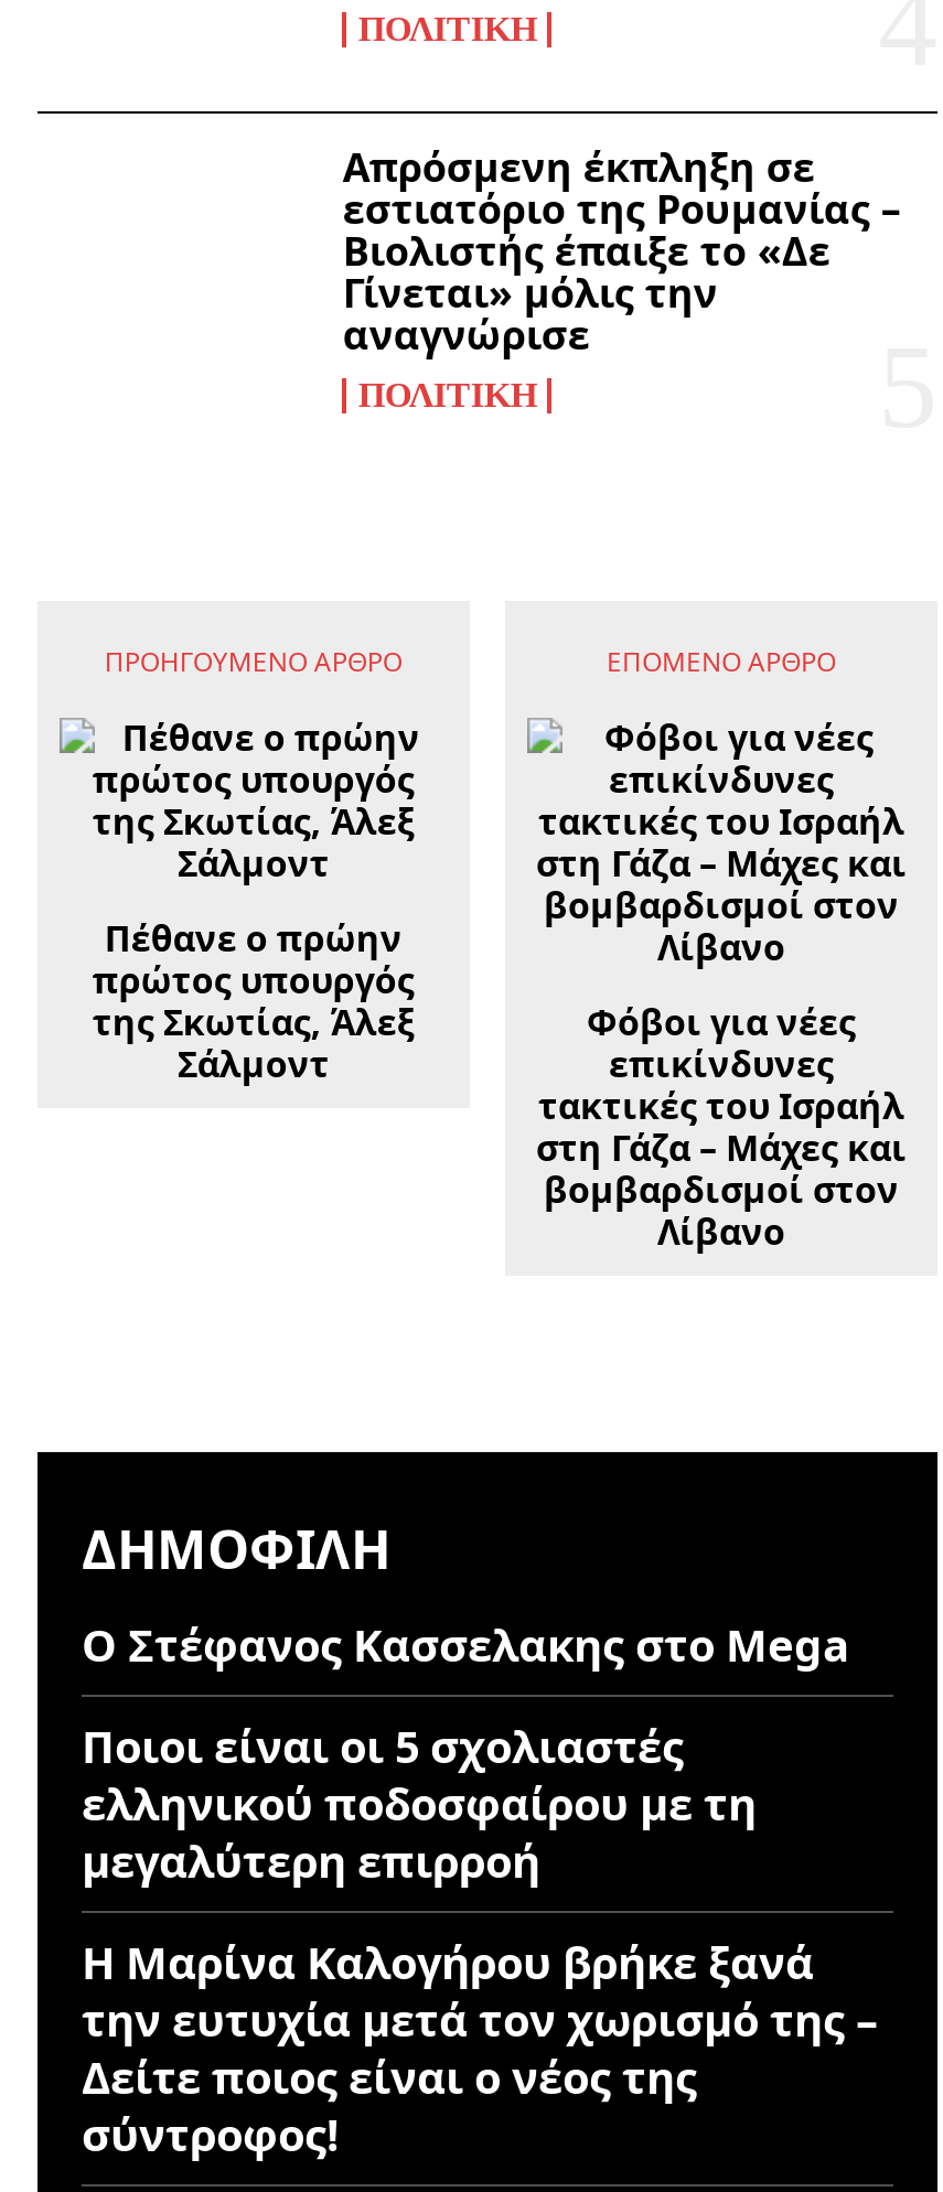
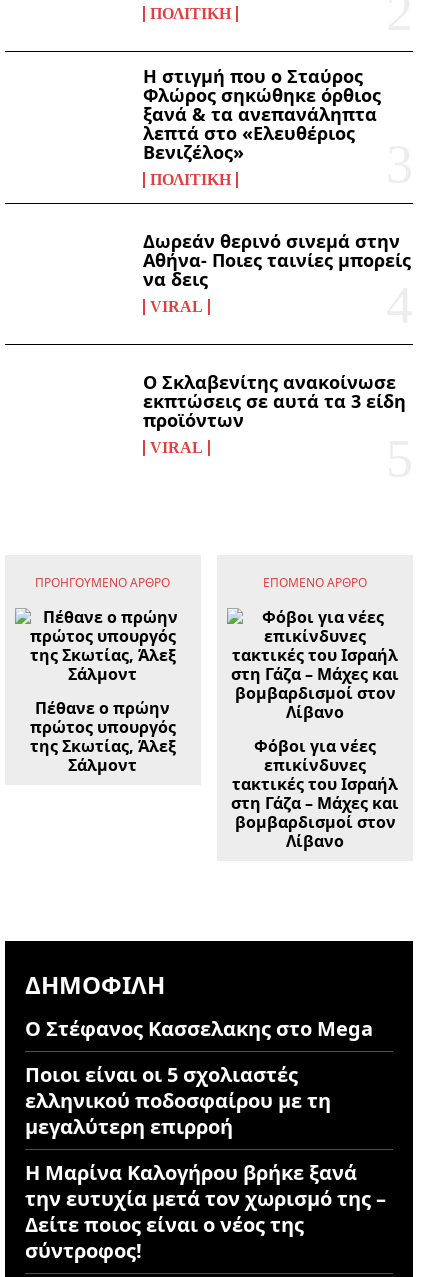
[343,140,901,361] Απρόσμενη έκπληξη σε | εστιατόριο της Ρουμανίας – | Βιολιστής έπαιξε το «Δε | Γίνεται» μόλις την | αναγνώρισε -> [143,64,381,164] Η στιγμή που ο Σταύρος | Φλώρος σηκώθηκε όρθιος | ξανά & τα ανεπανάληπτα | λεπτά στο «Ελευθέριος | Βενιζέλος»
none -> [143,229,411,456] Δωρεάν θερινό σινεμά στην | Αθήνα- Ποιες ταινίες μπορείς | να δεις | VIRAL | Ο Σκλαβενίτης ανακοίνωσε | εκπτώσεις σε αυτά τα 3 είδη | προϊόντων | VIRAL

